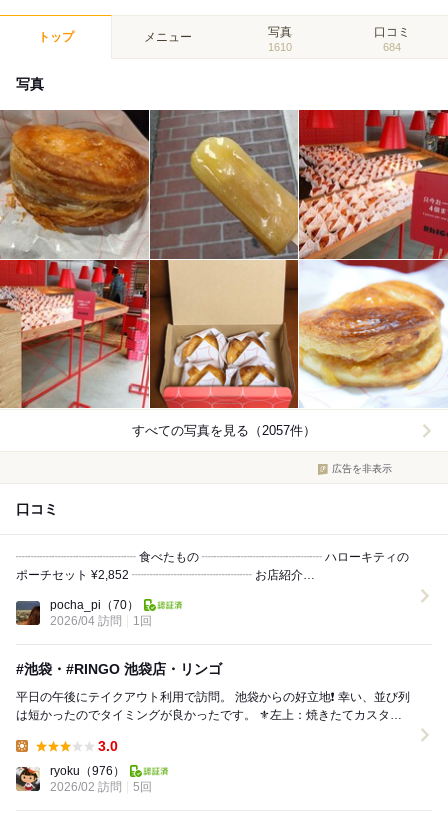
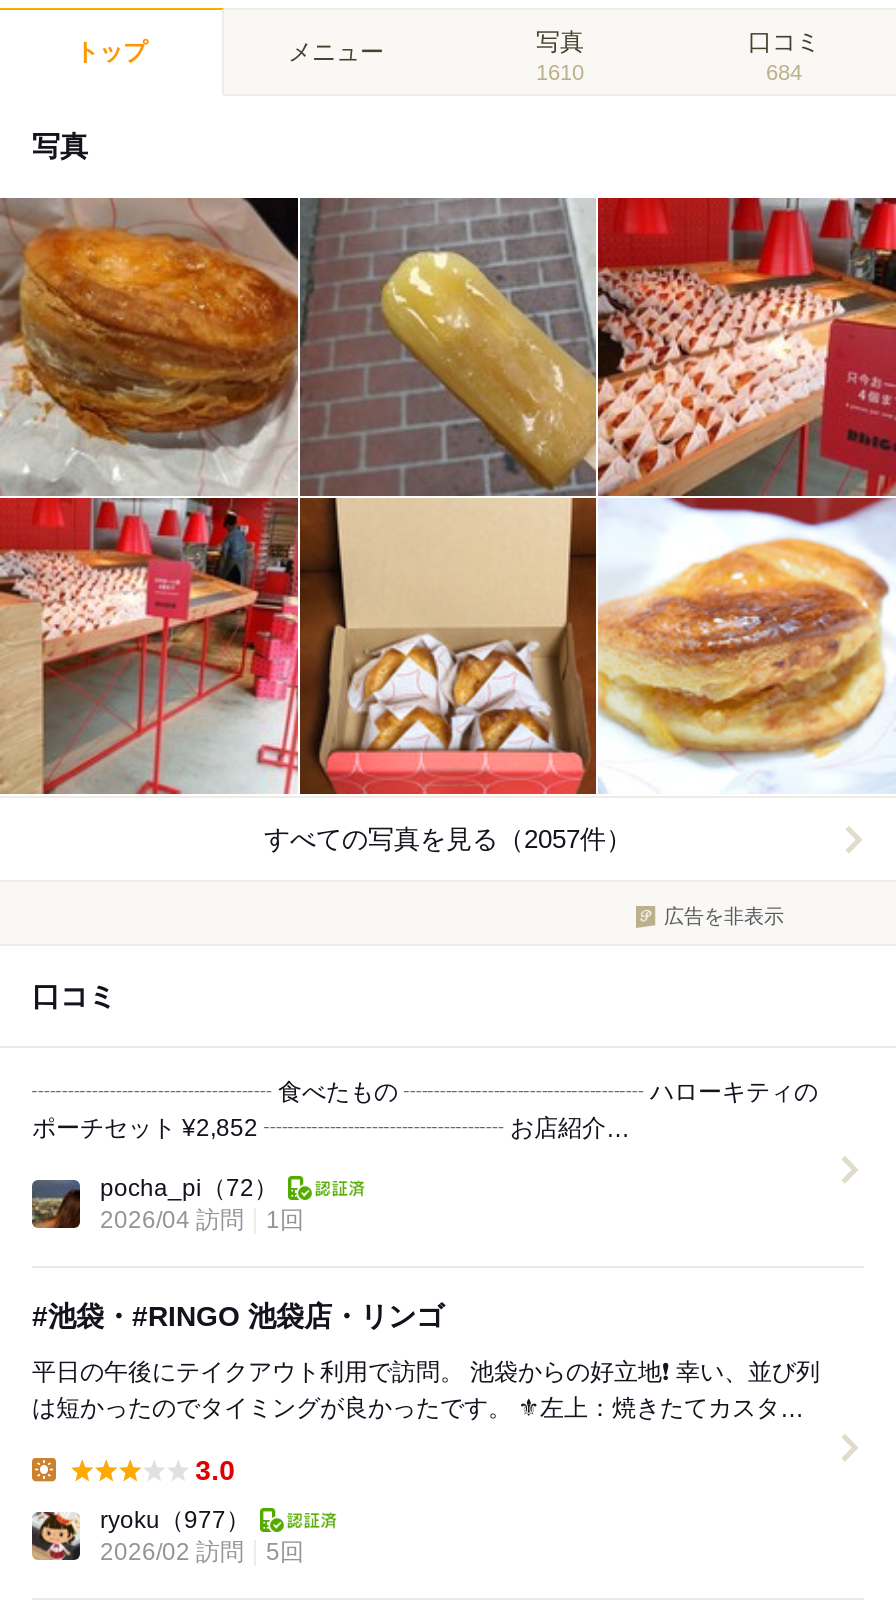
[50,598,139,612] pocha_pi（70） -> [100,1175,278,1203] pocha_pi（72）
[50,764,125,778] ryoku（976） -> [100,1507,250,1535] ryoku（977）

